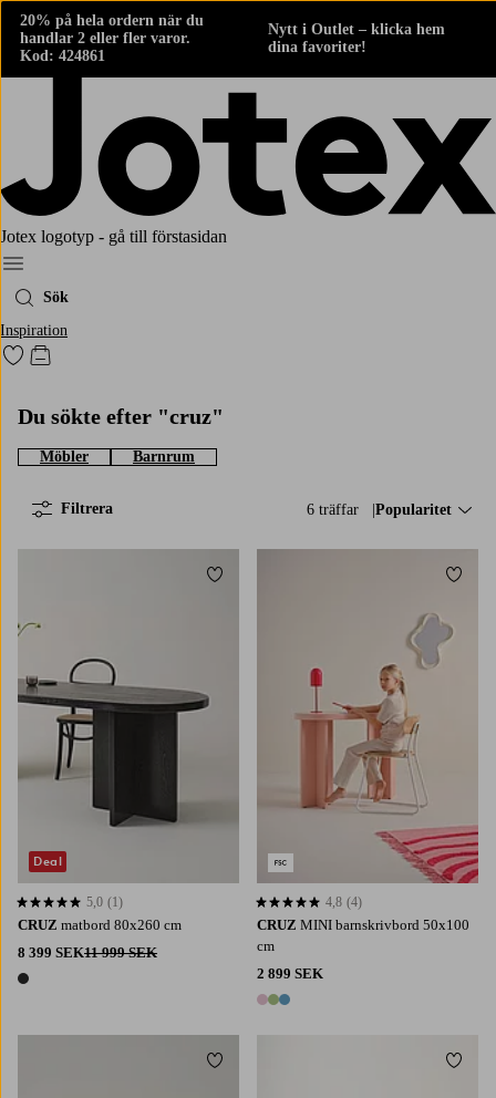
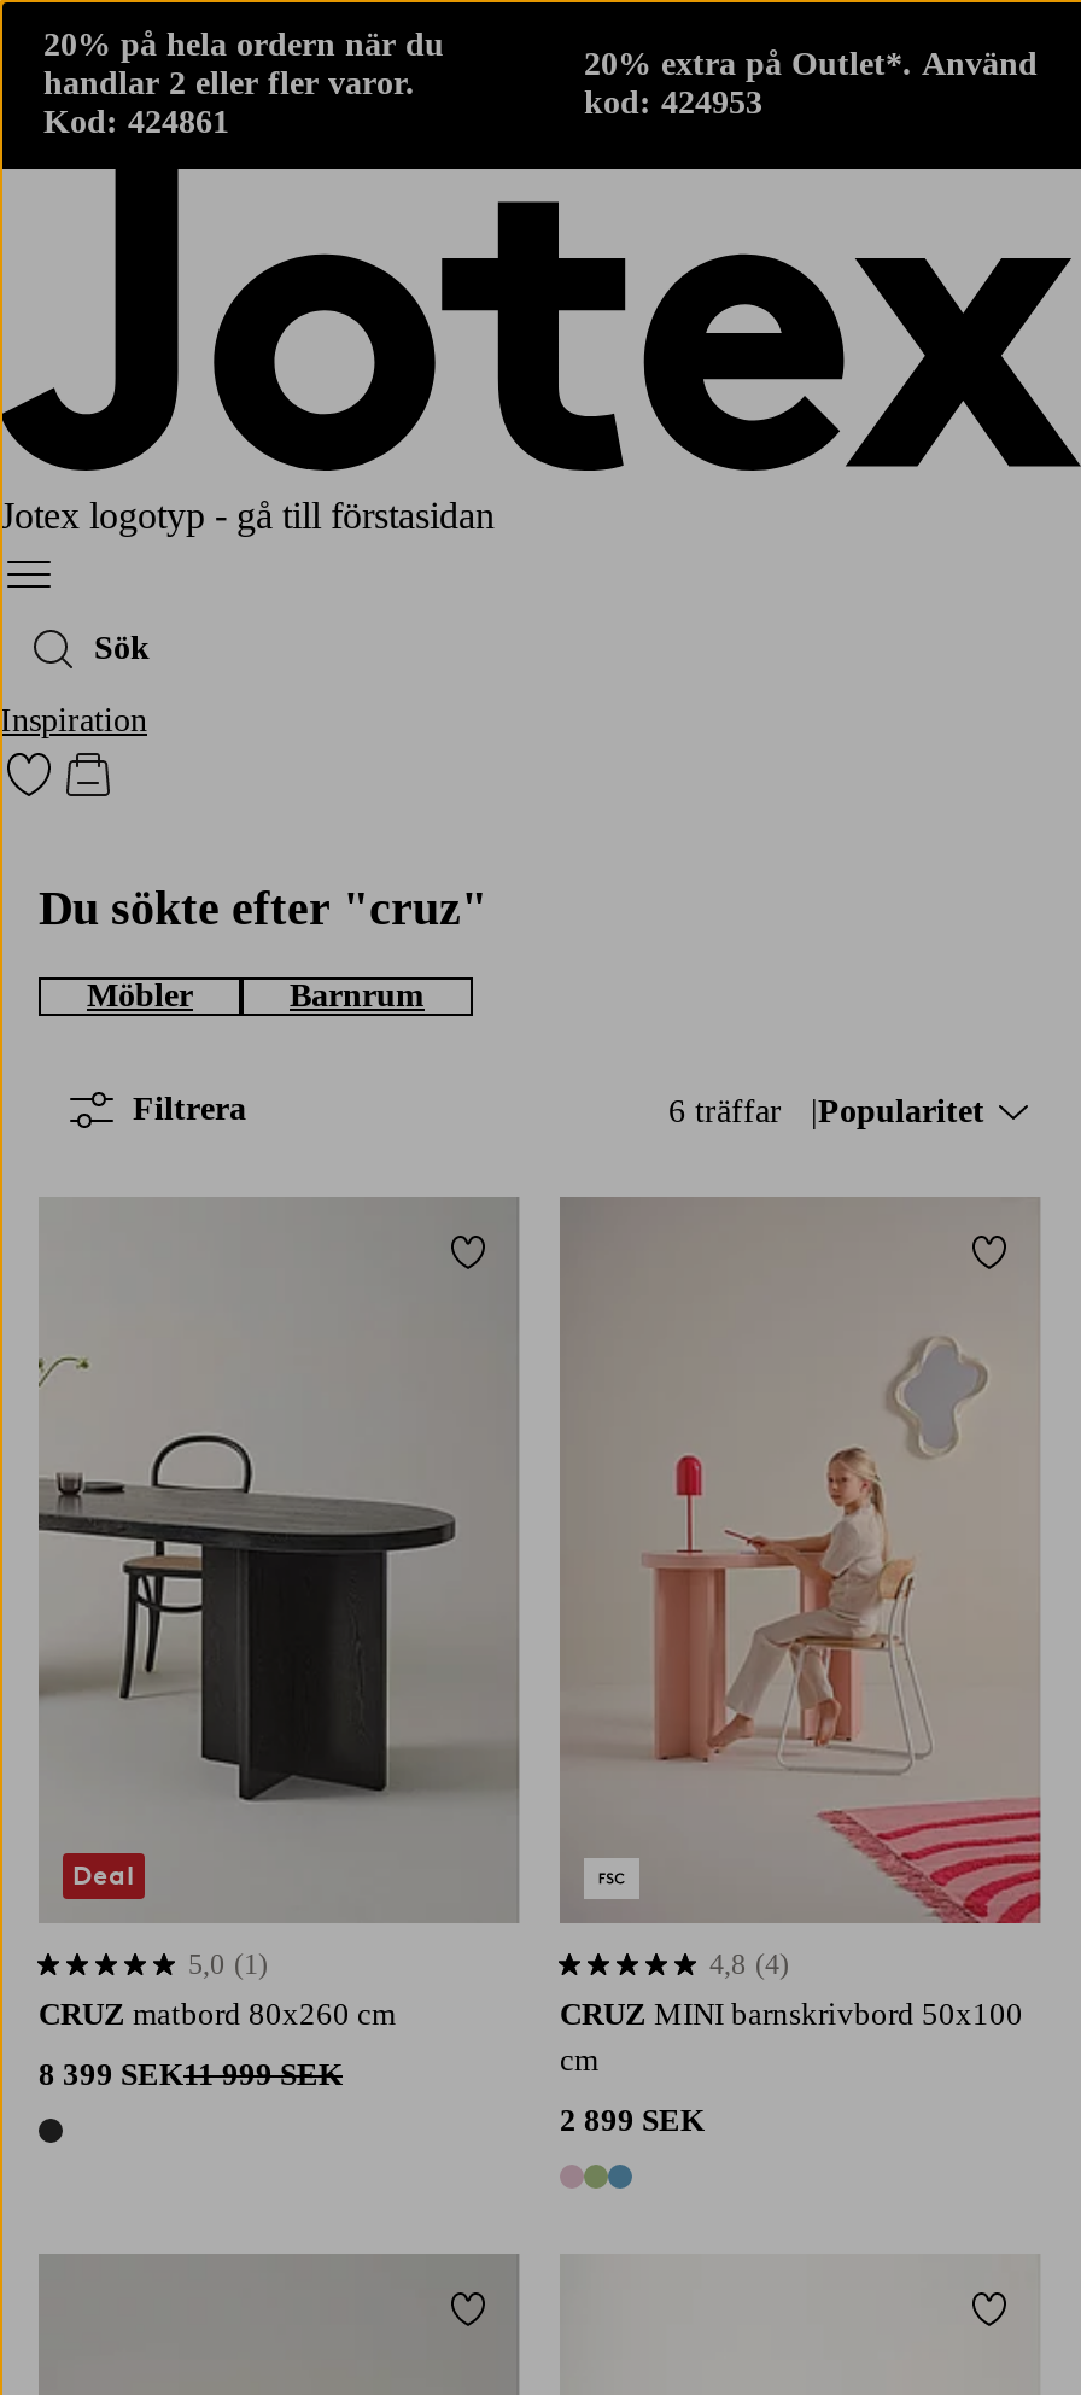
[268,21,445,55] Nytt i Outlet – klicka hem | dina favoriter! -> [584,46,1038,121] 20% extra på Outlet*. Använd | kod: 424953

